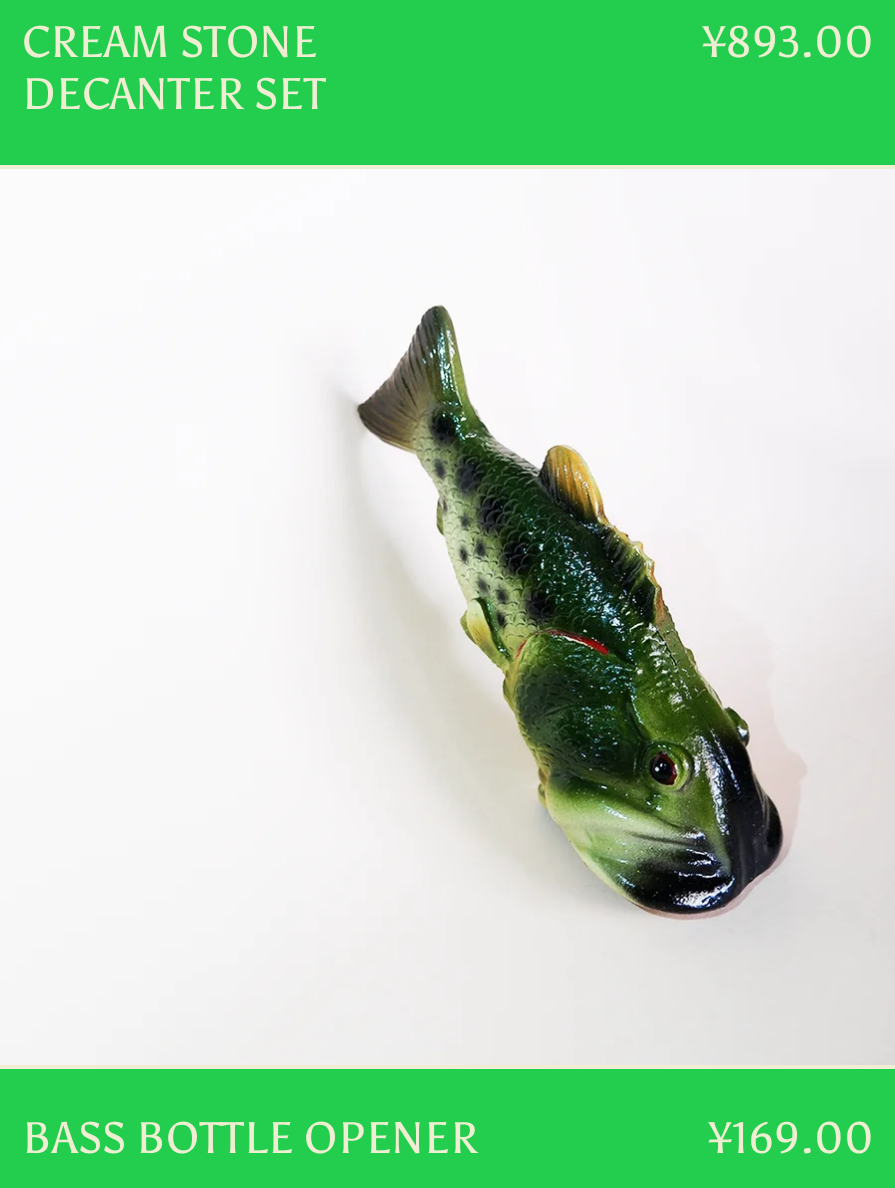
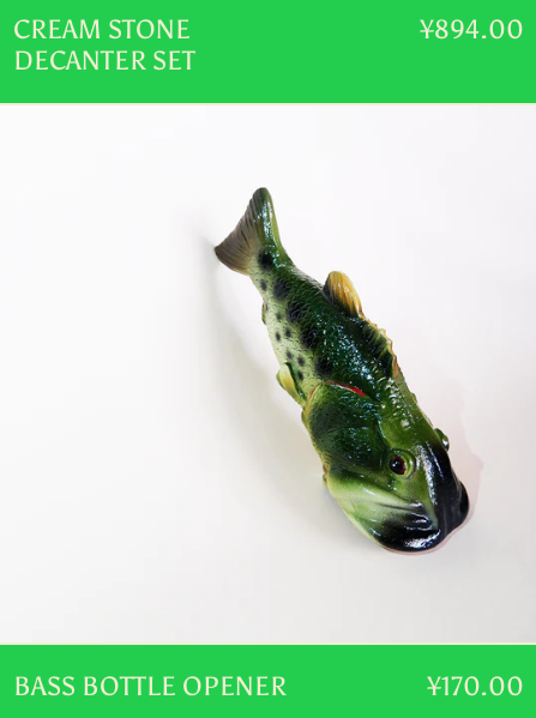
[702,14,874,68] ¥893.00 -> [420,13,524,46] ¥894.00
[708,1110,874,1164] ¥169.00 -> [427,670,524,703] ¥170.00

